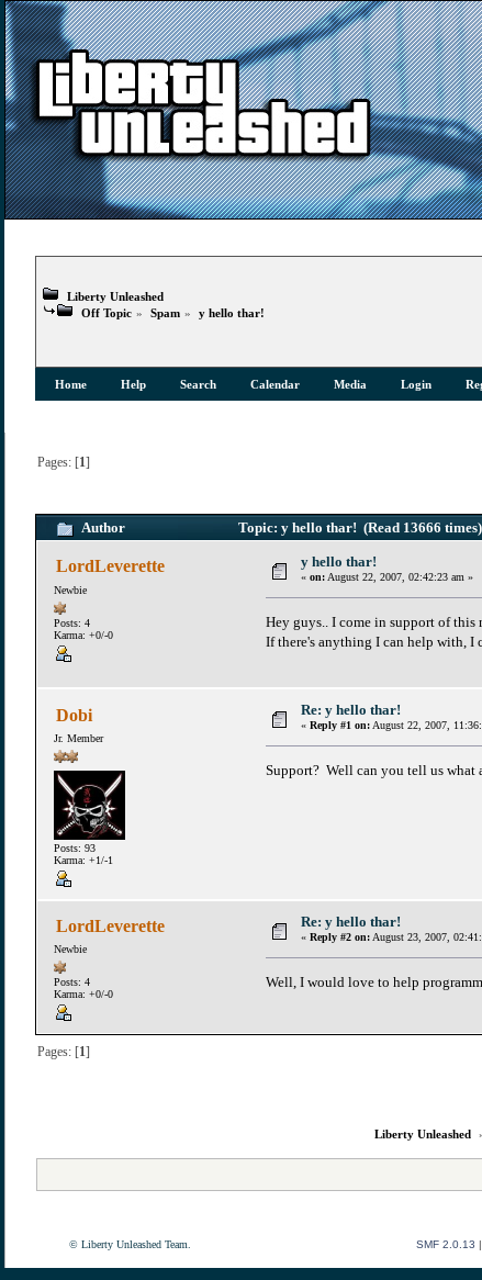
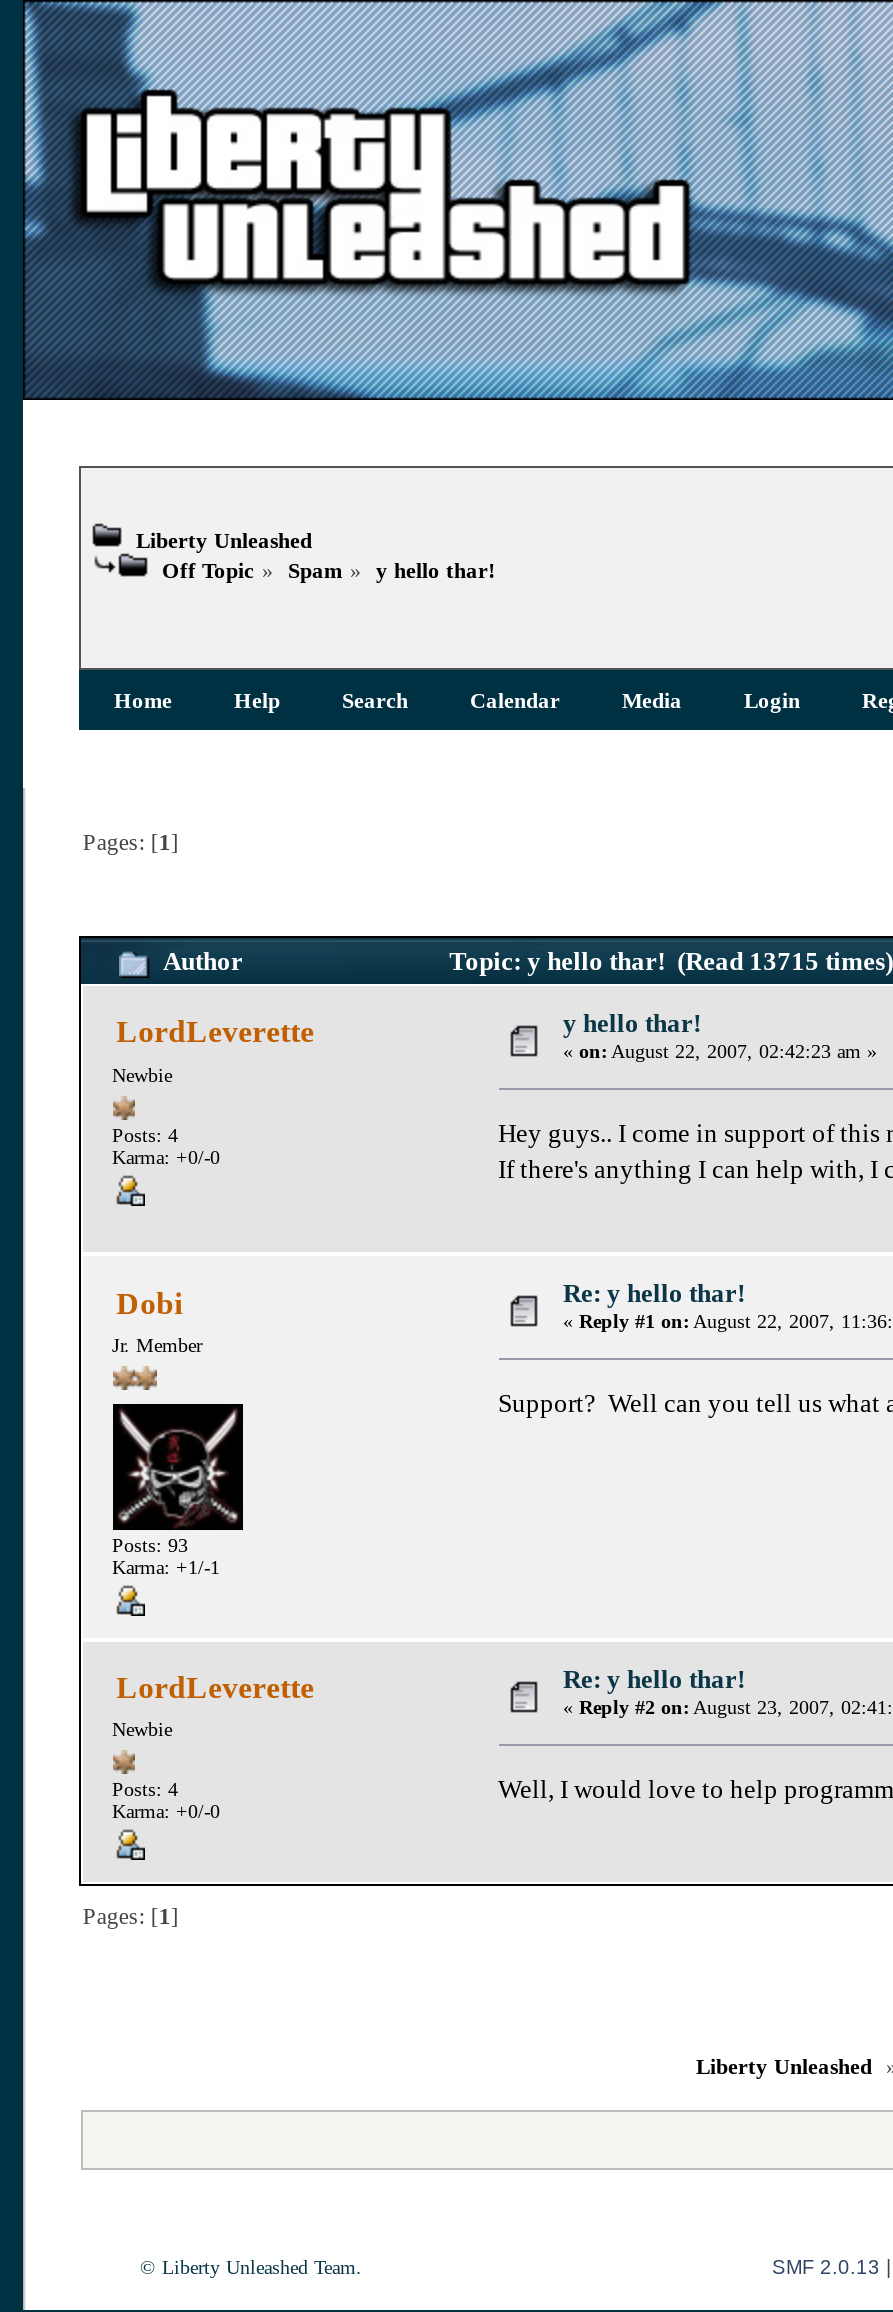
[235,520,482,536] Topic: y hello thar! (Read 13666 times) -> [443,947,893,977] Topic: y hello thar! (Read 13715 times)

